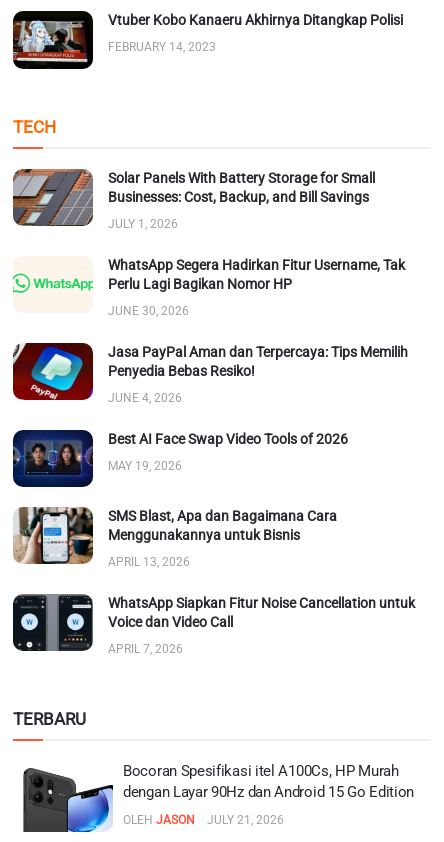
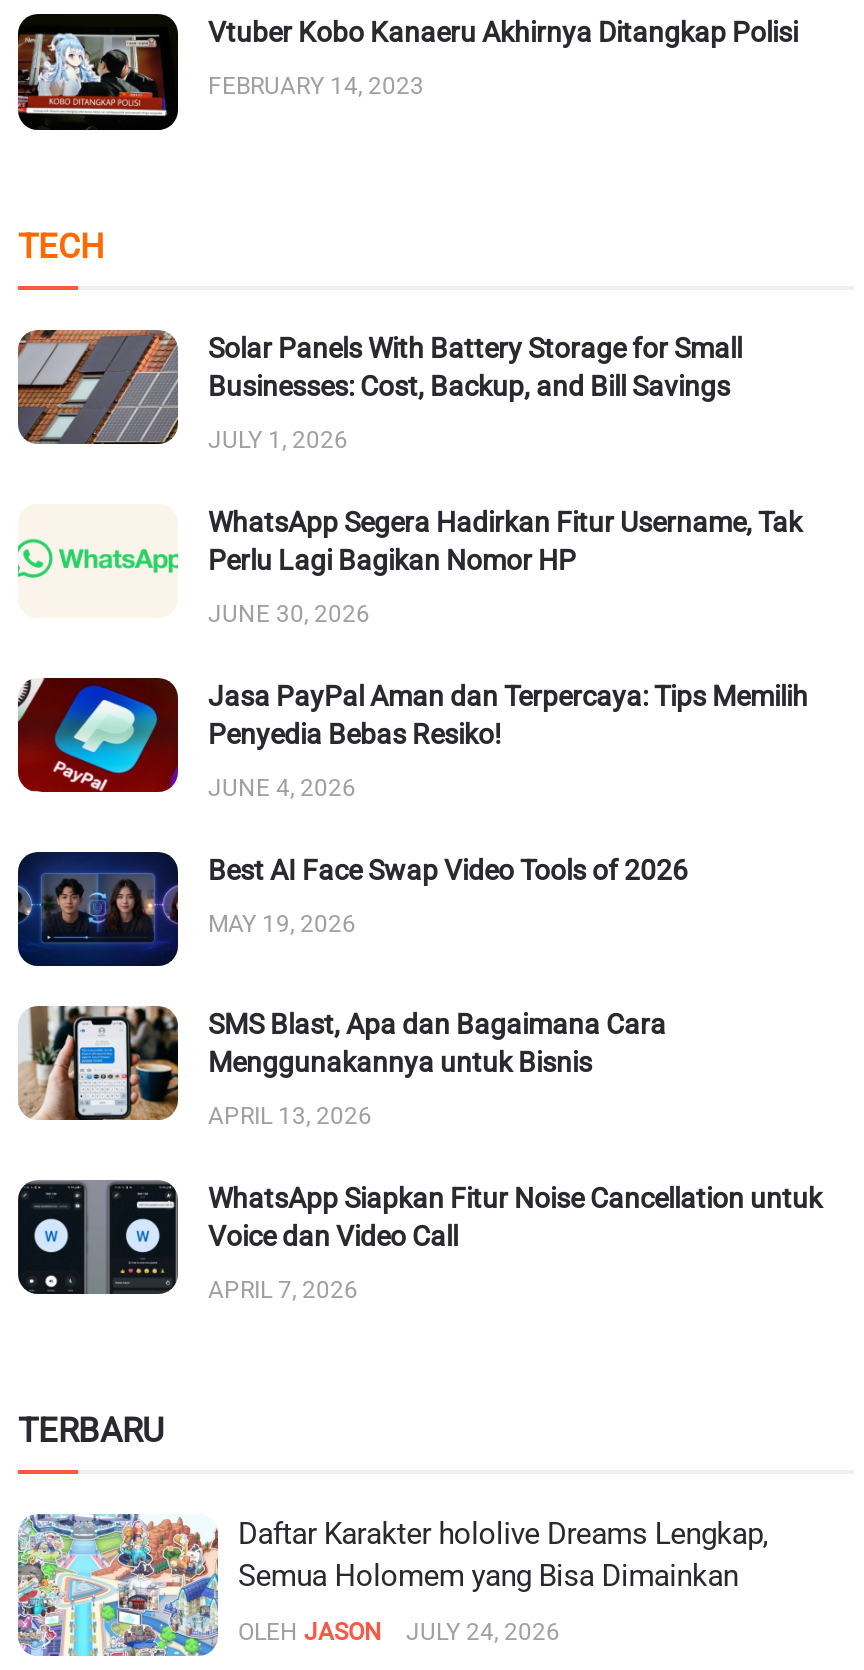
[13,761,414,833] [image] | Bocoran Spesifikasi itel A100Cs, HP Murah | dengan Layar 90Hz dan Android 15 Go Edition -> [16,1512,768,1658] [image] | Daftar Karakter hololive Dreams Lengkap, | Semua Holomem yang Bisa Dimainkan
[123,813,284,827] OLEH JASON JULY 21, 2026 -> [238,1618,560,1646] OLEH JASON JULY 24, 2026

